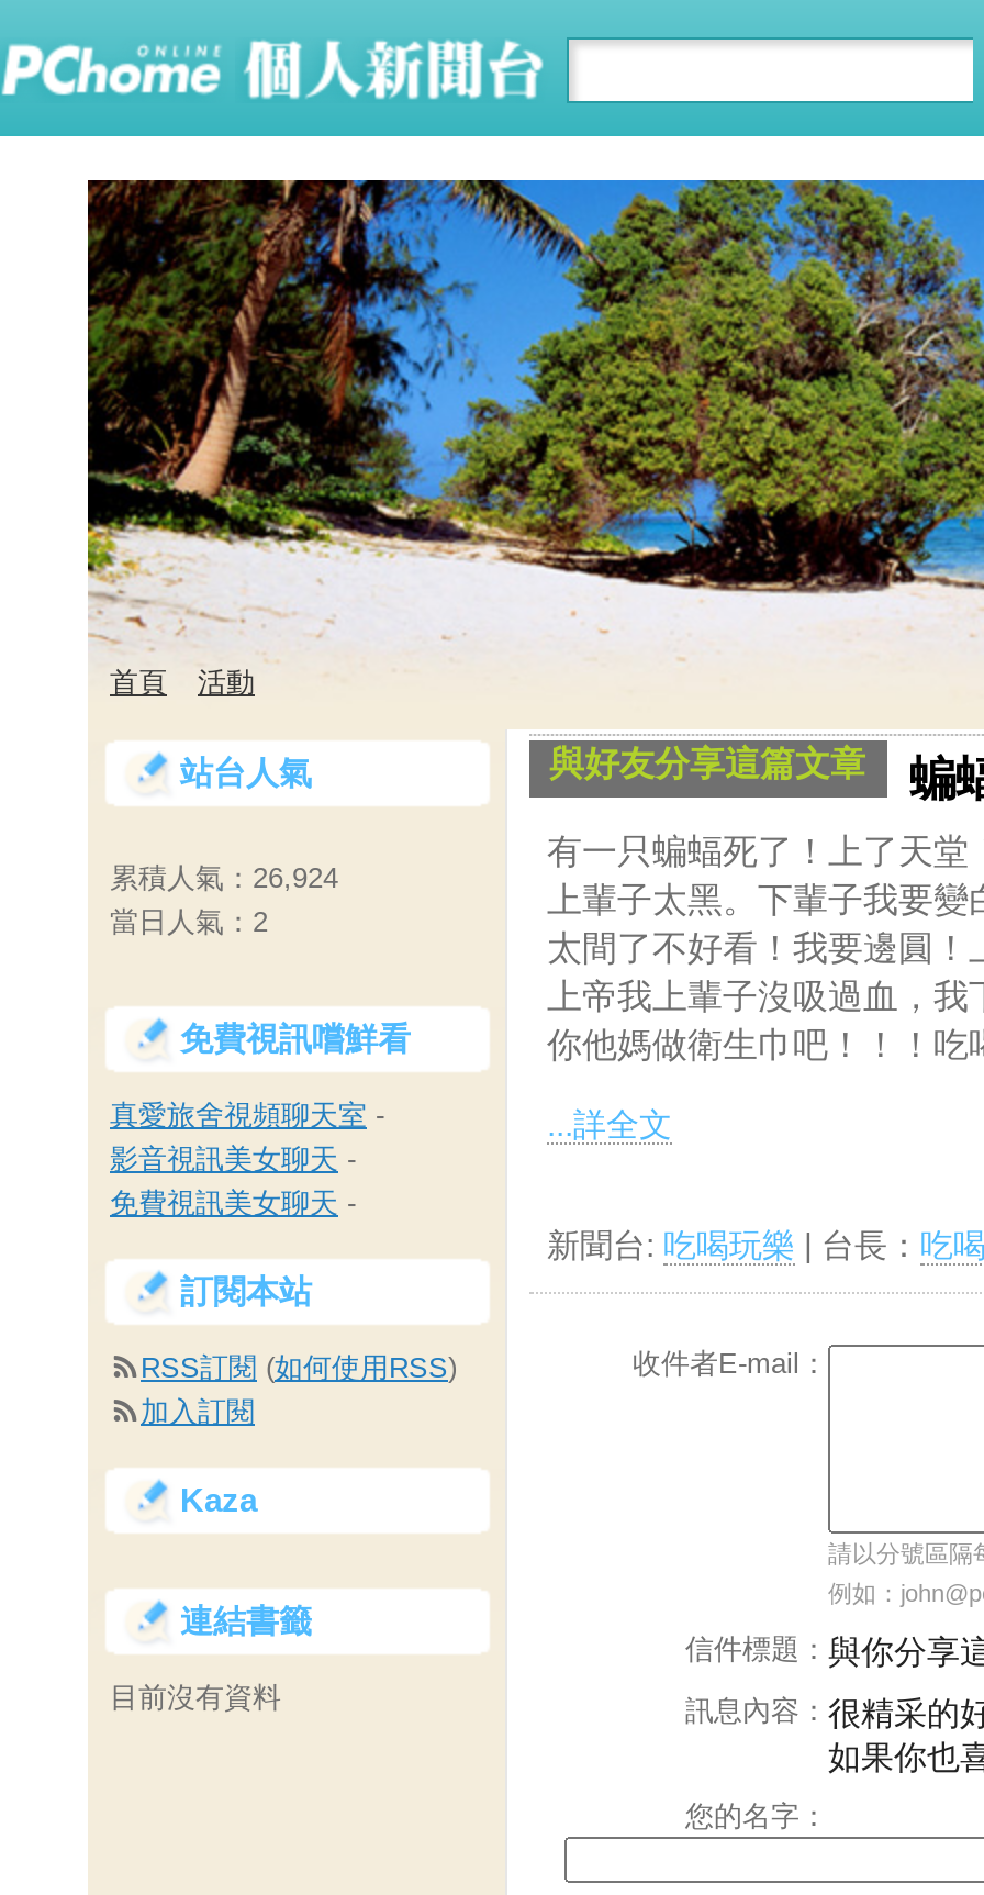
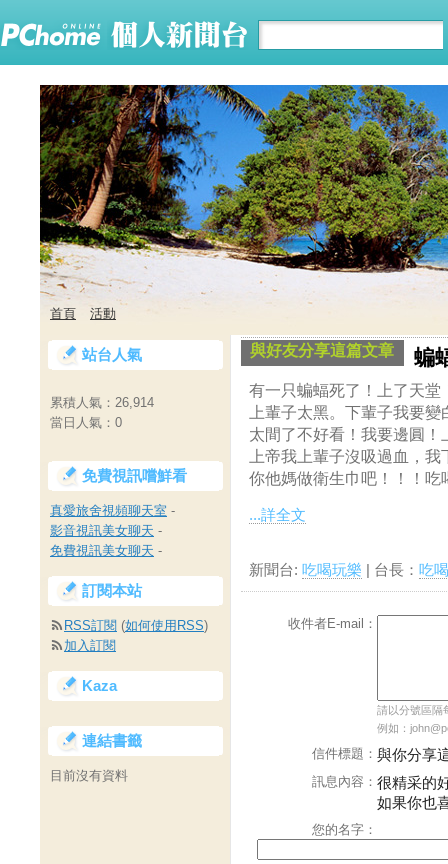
[110,861,338,894] 累積人氣：26,924 -> [50,395,154,410] 累積人氣：26,914
[110,905,268,938] 當日人氣：2 -> [50,415,122,430] 當日人氣：0

